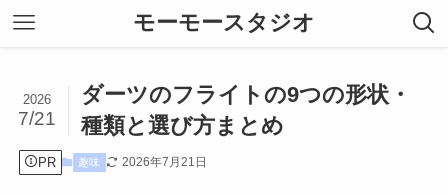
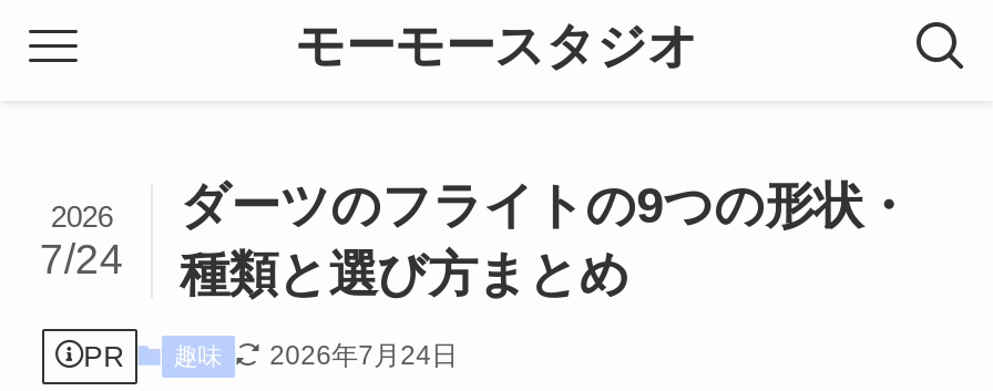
[18,108,284,138] 7/21 種類と選び方まとめ -> [40,235,630,303] 7/24 種類と選び方まとめ
[38,155,207,170] PR 趣味 2026年7月21日 -> [83,340,458,373] PR 趣味 2026年7月24日

